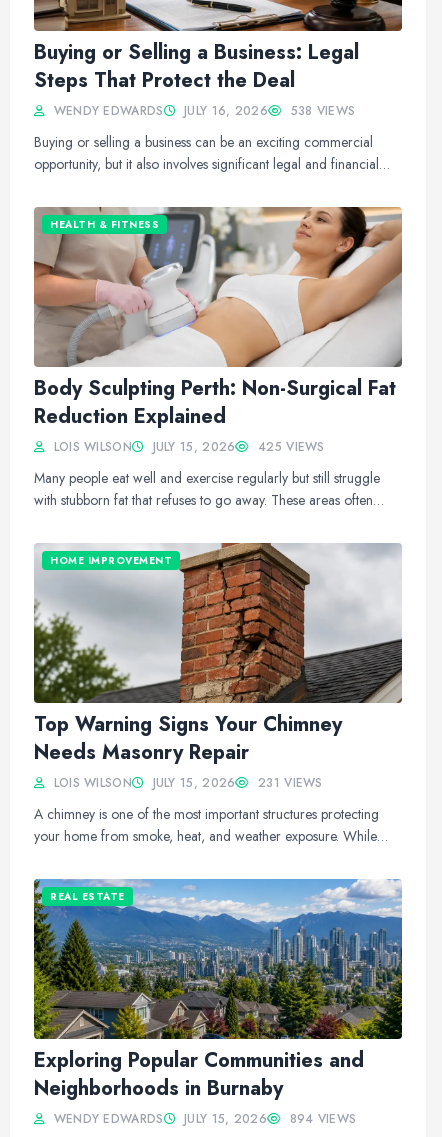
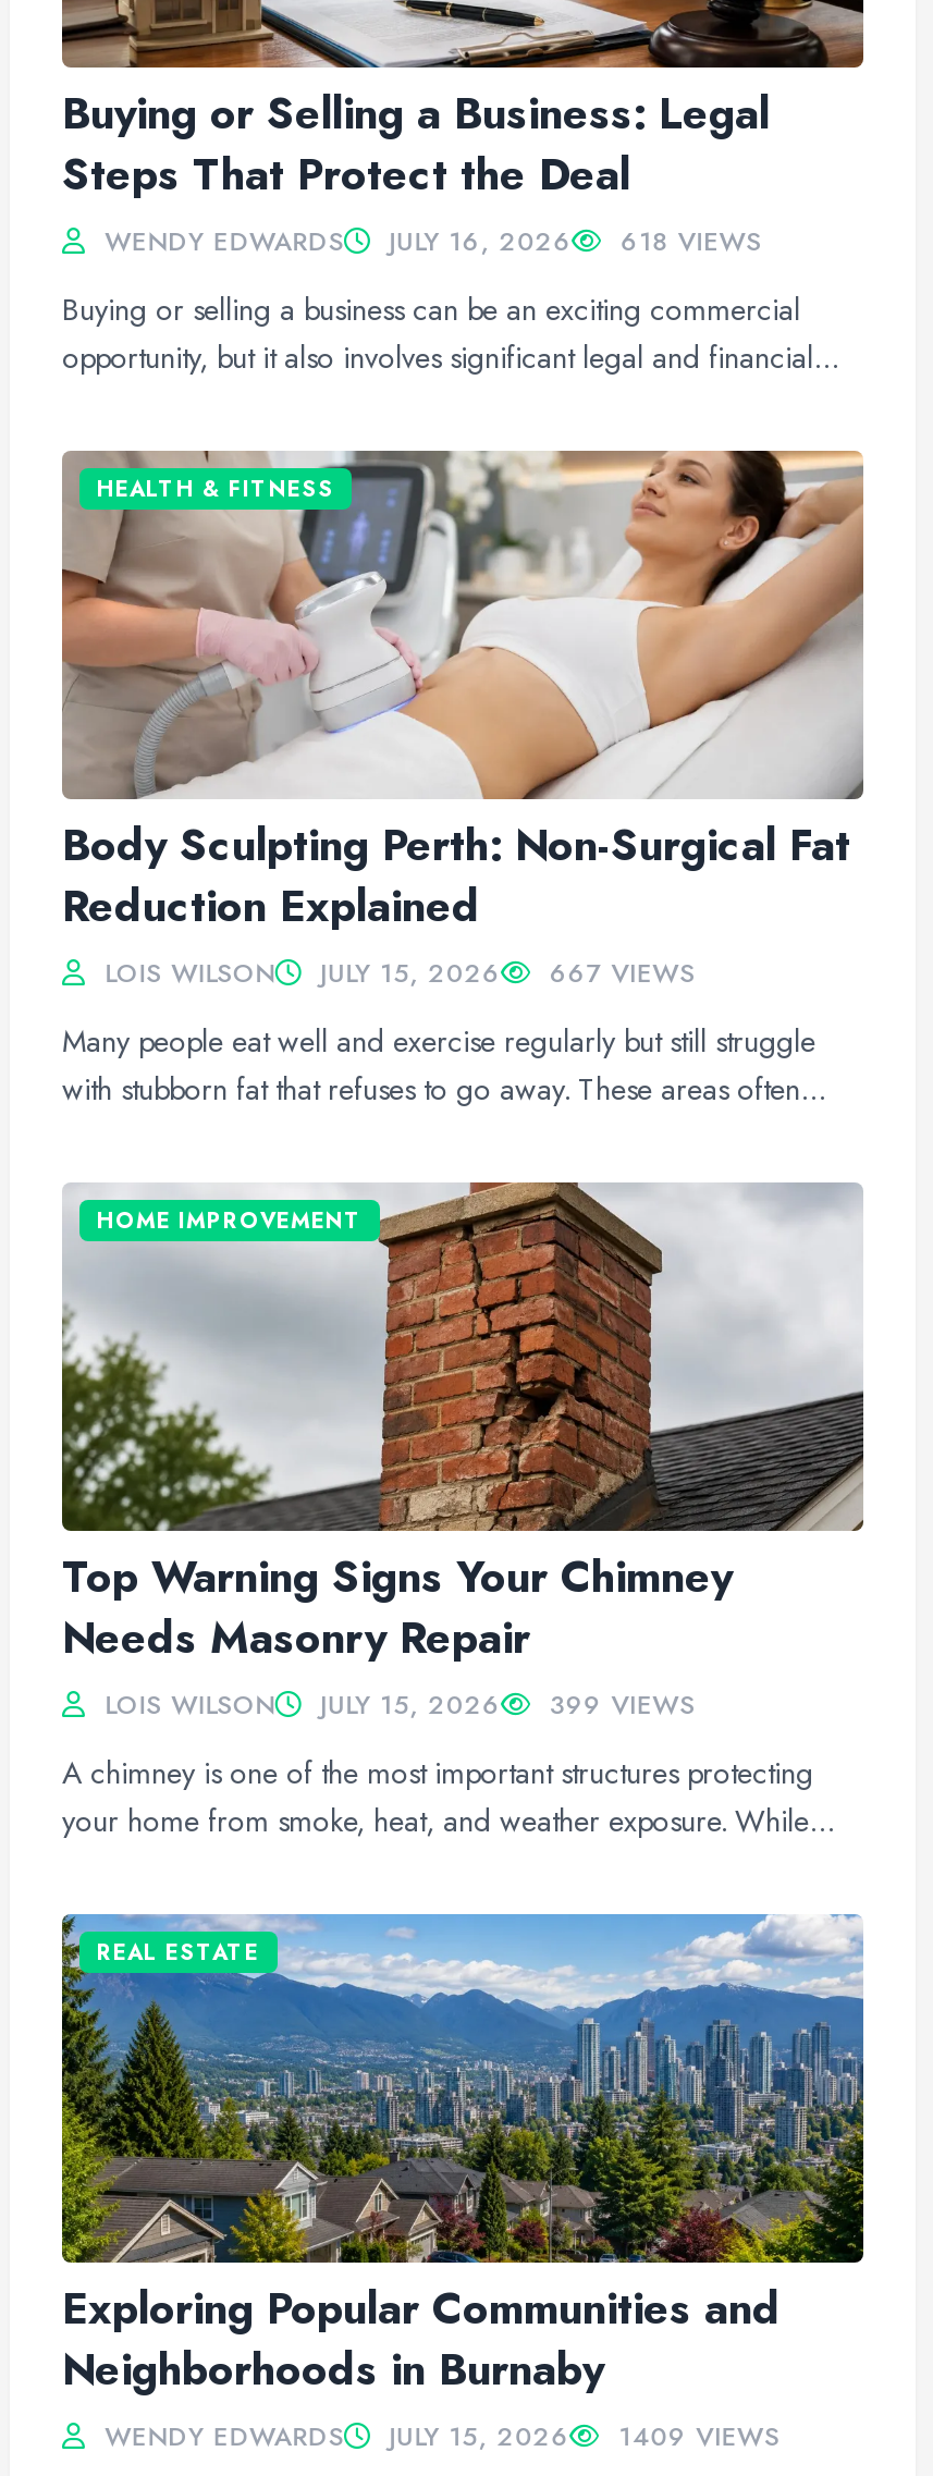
[49,102,355,120] WENDY EDWARDS JULY 16, 2026 538 VIEWS -> [95,222,762,261] WENDY EDWARDS JULY 16, 2026 618 VIEWS
[49,438,325,456] LOIS WILSON JULY 15, 2026 425 VIEWS -> [95,954,695,993] LOIS WILSON JULY 15, 2026 667 VIEWS
[49,774,323,792] LOIS WILSON JULY 15, 2026 231 VIEWS -> [95,1686,695,1725] LOIS WILSON JULY 15, 2026 399 VIEWS
[49,1110,356,1128] WENDY EDWARDS JULY 15, 2026 894 VIEWS -> [95,2417,780,2456] WENDY EDWARDS JULY 15, 2026 1409 VIEWS

